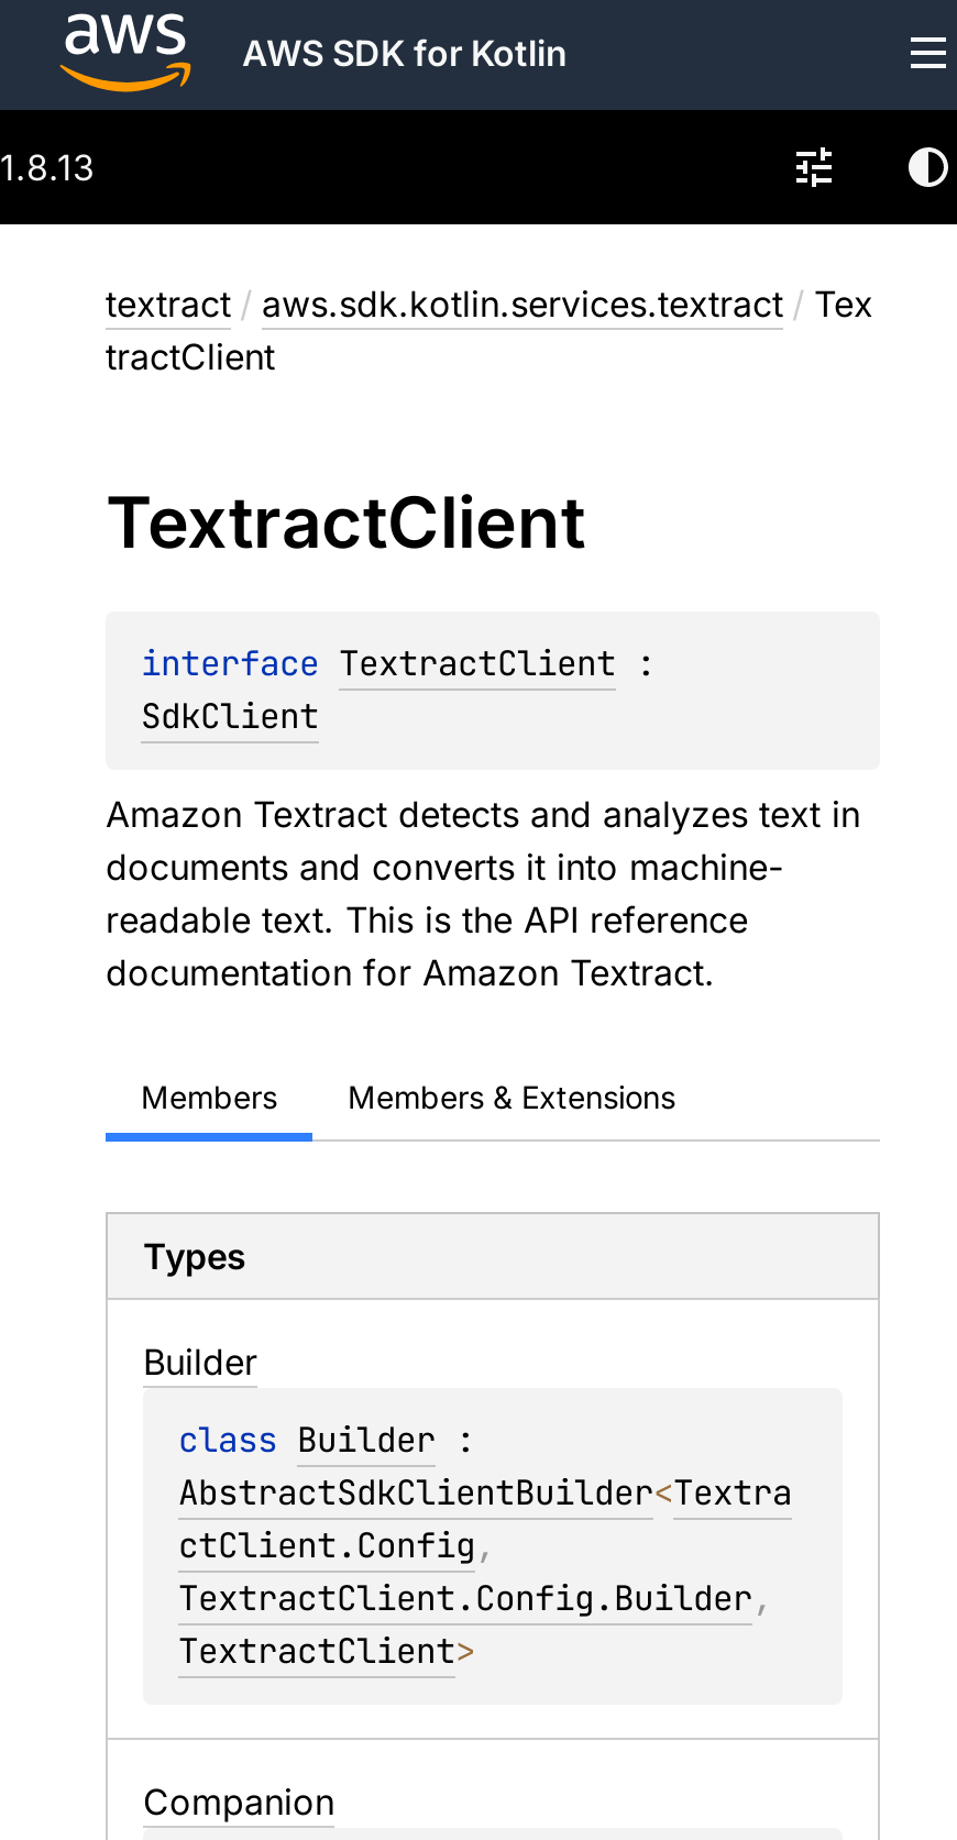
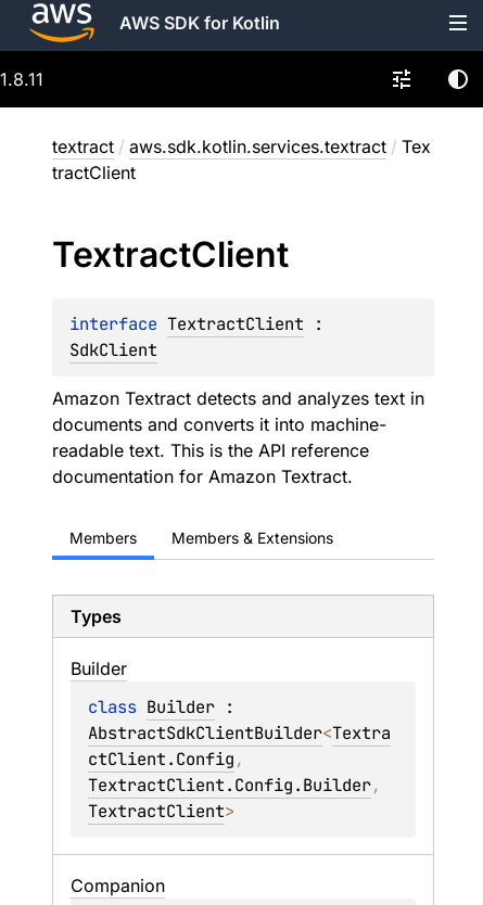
[0,145,95,189] 1.8.13 -> [0,68,43,90] 1.8.11

